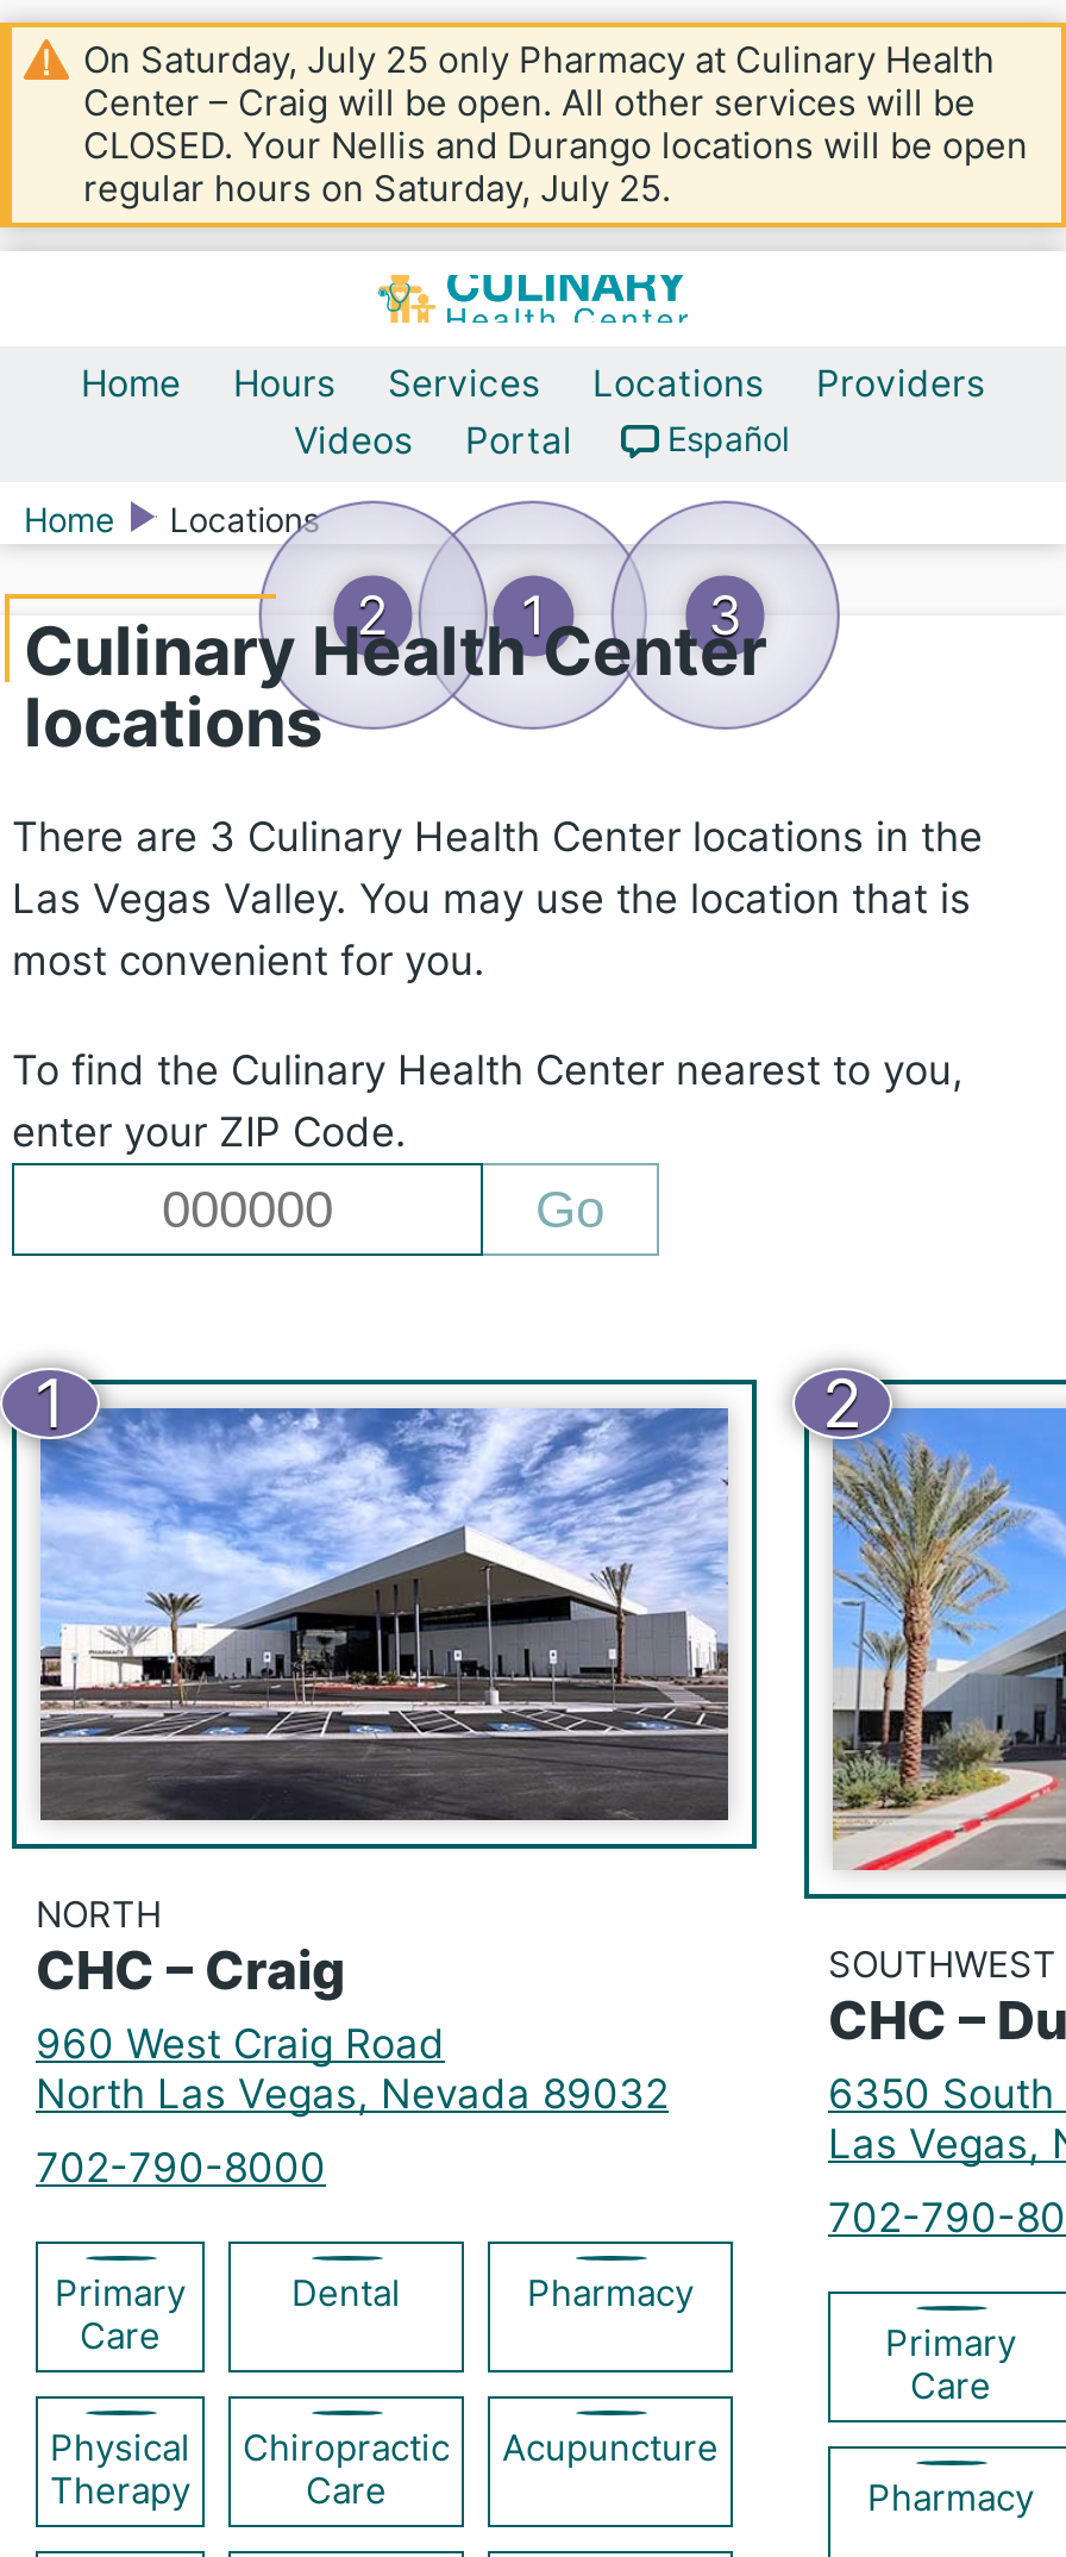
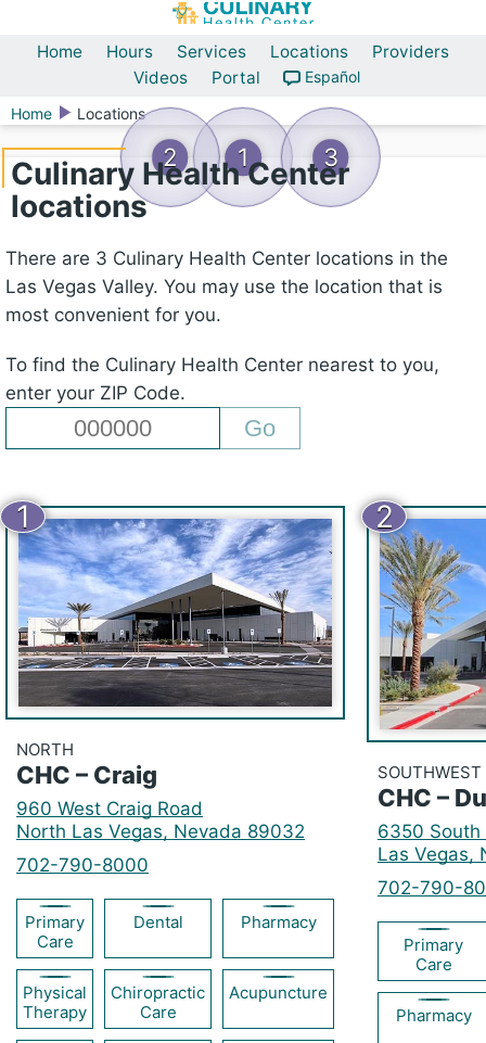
[7,15,1059,249] [image] | On Saturday, July 25 only Pharmacy at Culinary Health | Center – Craig will be open. All other services will be | CLOSED. Your Nellis and Durango locations will be open | regular hours on Saturday, July 25. -> none

